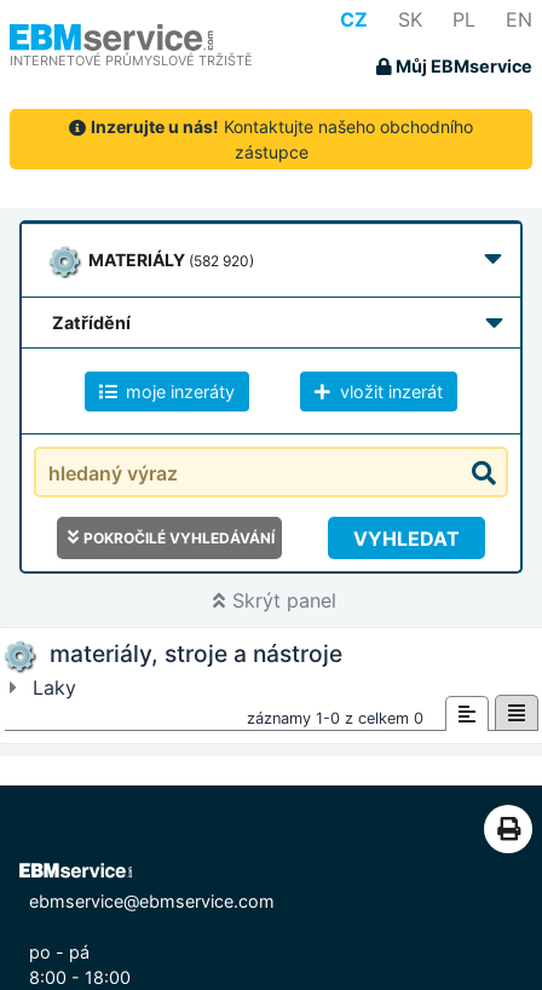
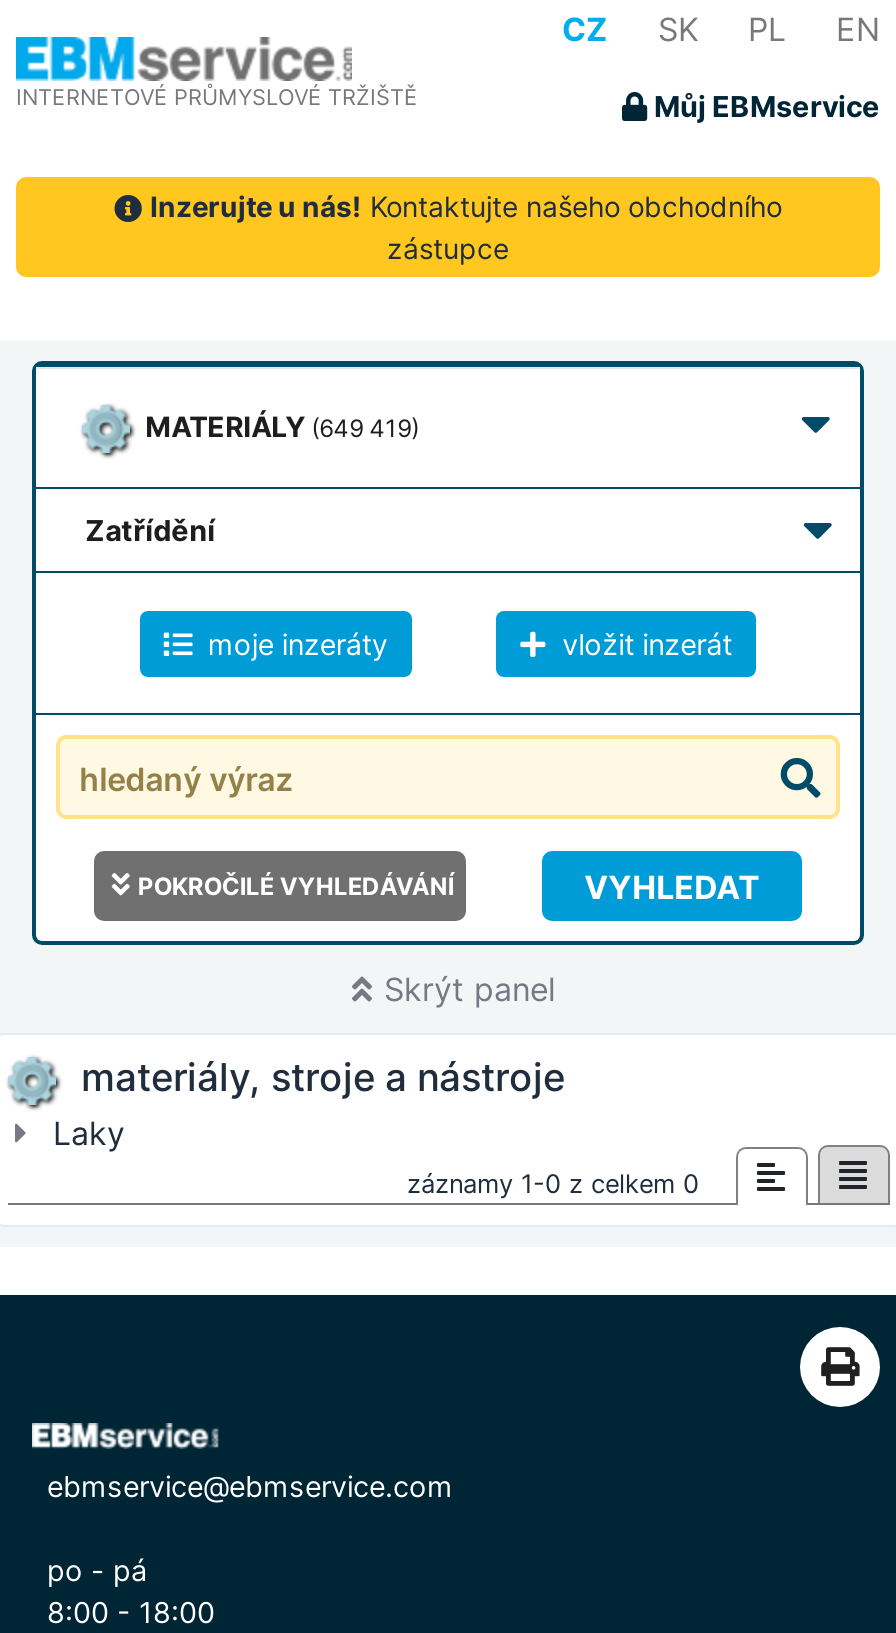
[88,249,254,270] MATERIÁLY (582 920) -> [145,409,419,443] MATERIÁLY (649 419)

